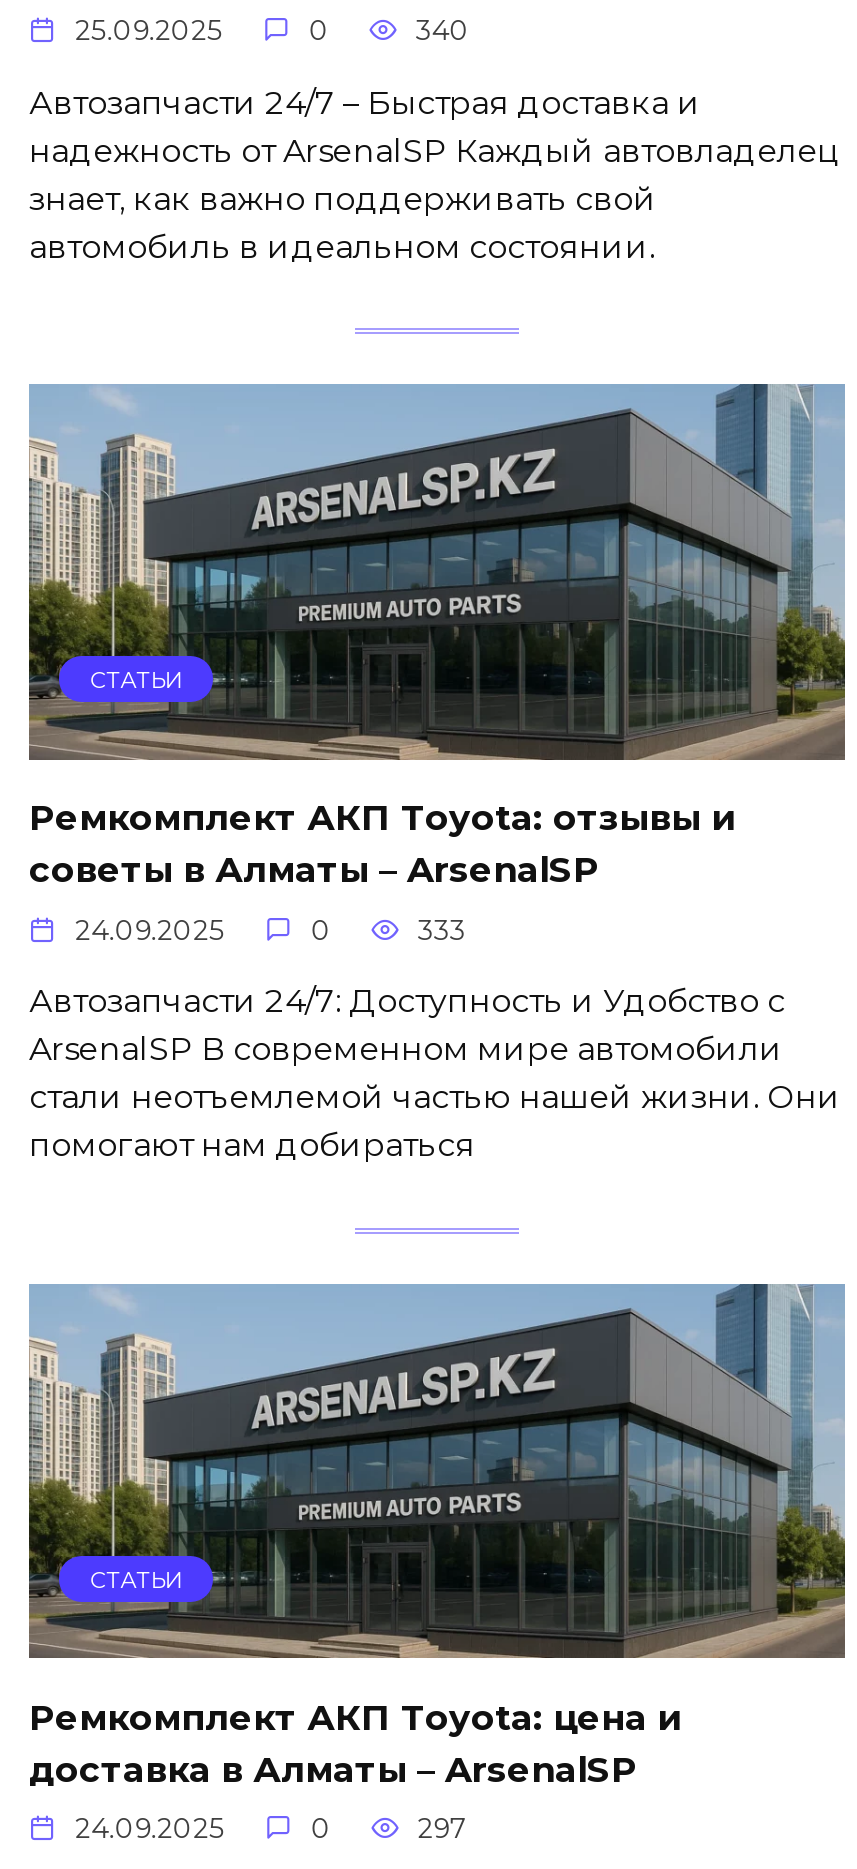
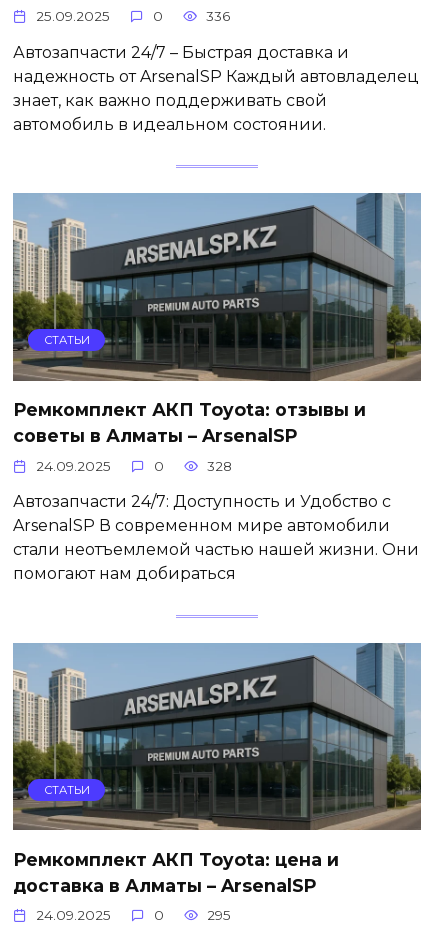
[416,13,470,45] 340 -> [206,8,230,24] 336
[418,913,466,945] 333 -> [207,457,232,473] 328
[418,1813,466,1845] 297 -> [207,907,231,923] 295

